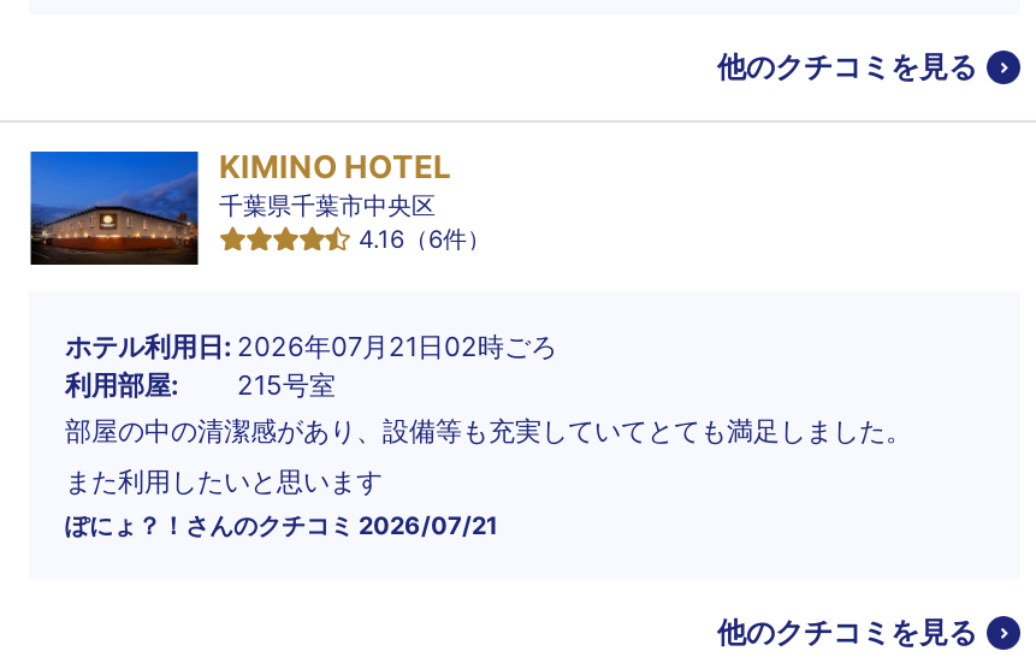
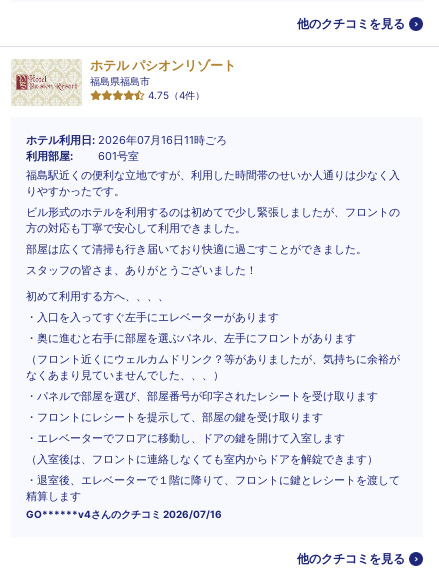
[29,148,491,267] [image] | KIMINO HOTEL | 千葉県千葉市中央区 | 4.16（6件） -> [10,57,236,106] [image] | ホテル パシオンリゾート | 福島県福島市 | 4.75（4件）
[65,329,557,362] ホテル利用日 2026年07月21日02時ごろ -> [26,133,226,147] ホテル利用日 2026年07月16日11時ごろ
[65,367,912,538] 215号室 | 部屋の中の清潔感があり、設備等も充実していてとても満足しました。 | また利用したいと思います | ぽにょ？！さんのクチコミ2026/07/21 -> [26,149,400,520] 601号室 | 福島駅近くの便利な立地ですが、利用した時間帯のせいか人通りは少なく入 | りやすかったです。 | ビル形式のホテルを利用するのは初めてで少し緊張しましたが、フロントの | 方の対応も丁寧で安心して利用できました。 | 部屋は広くて清掃も行き届いており快適に過ごすことができました。 | スタッフの皆さま、ありがとうございました！ | 初めて利用する方へ、、、、 | ・入口を入ってすぐ左手にエレベーターがあります | ・奥に進むと右手に部屋を選ぶパネル、左手にフロントがあります | （フロント近くにウェルカムドリンク？等がありましたが、気持ちに余裕が | なくあまり見ていませんでした、、、） | ・パネルで部屋を選び、部屋番号が印字されたレシートを受け取ります | ・フロントにレシートを提示して、部屋の鍵を受け取ります | ・エレベーターでフロアに移動し、ドアの鍵を開けて入室します | （入室後は、フロントに連絡しなくても室内からドアを解錠できます） | ・退室後、エレベーターで１階に降りて、フロントに鍵とレシートを渡して | 精算します | GO******v4さんのクチコミ2026/07/16

